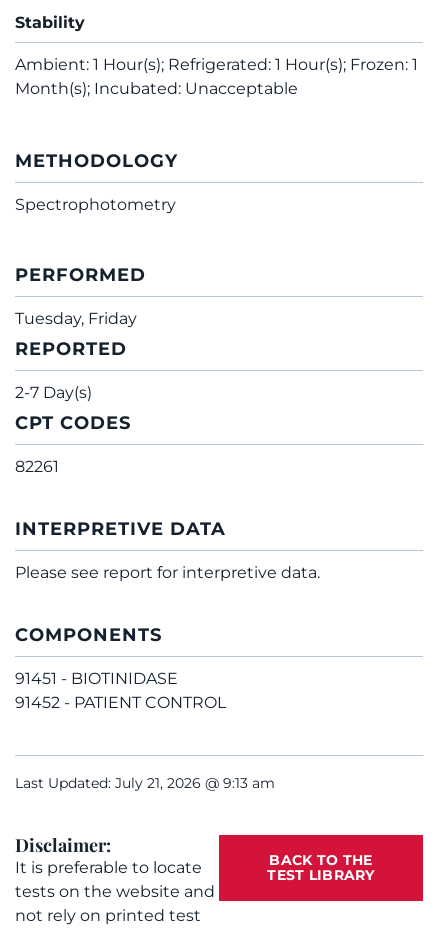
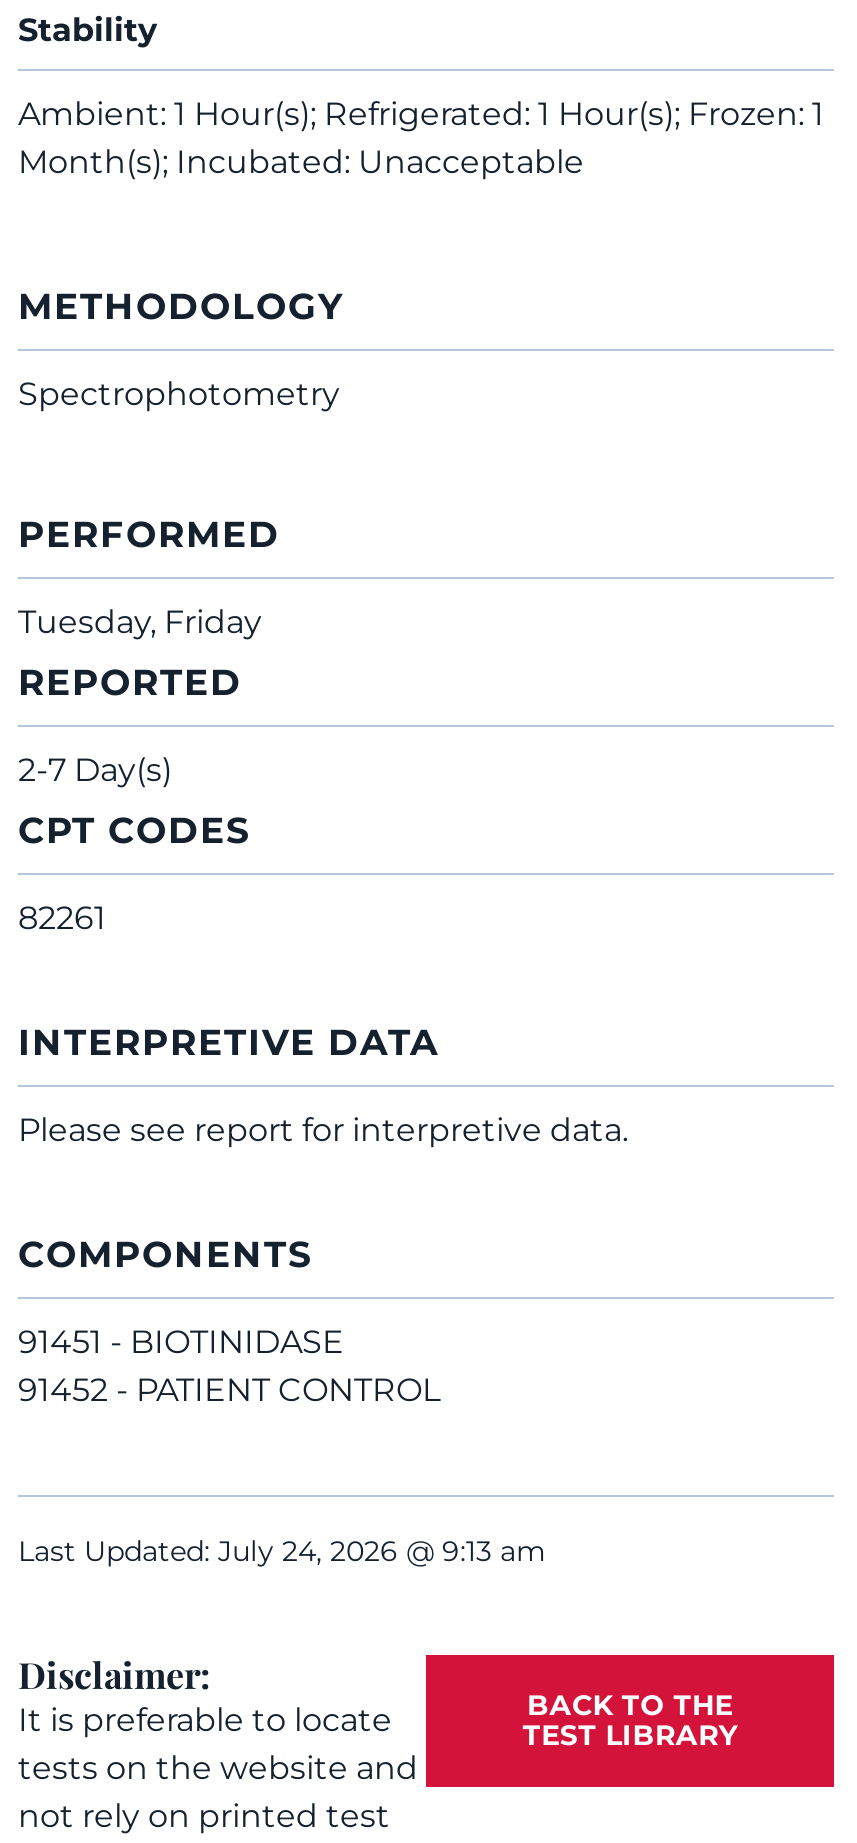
[15,774,275,792] Last Updated: July 21, 2026 @ 9:13 am -> [18,1533,546,1569] Last Updated: July 24, 2026 @ 9:13 am

